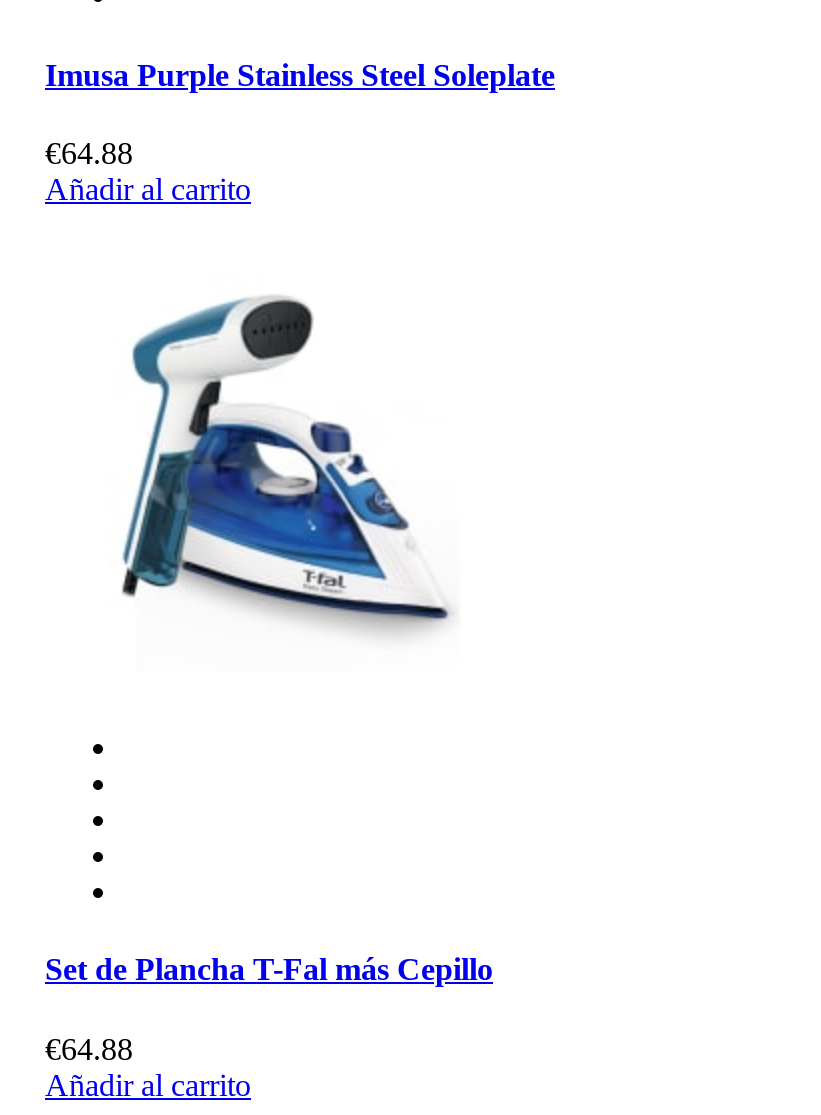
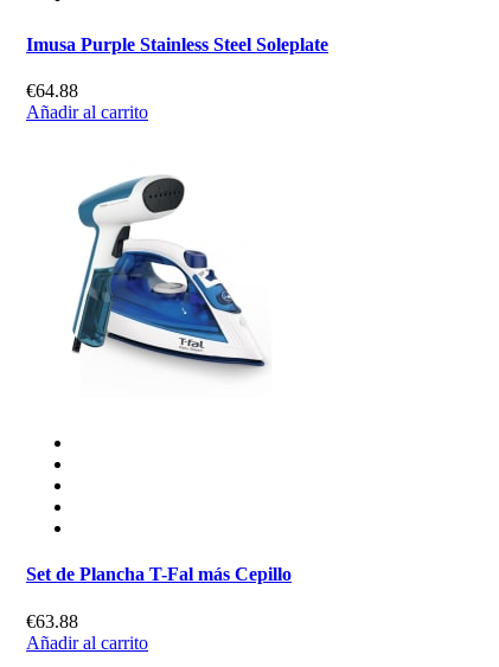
[45,1031,133,1065] €64.88 -> [26,611,78,631] €63.88

